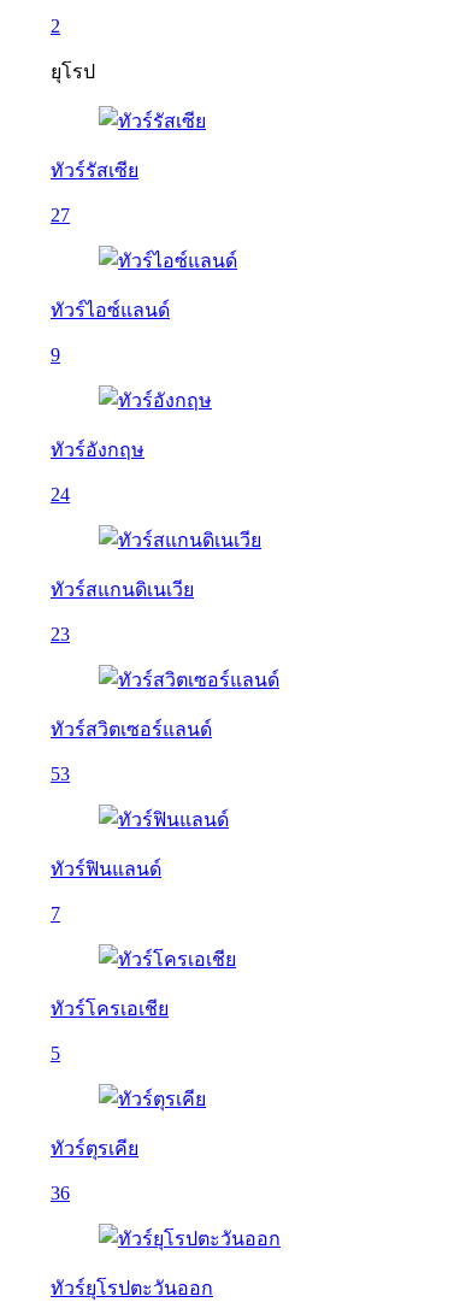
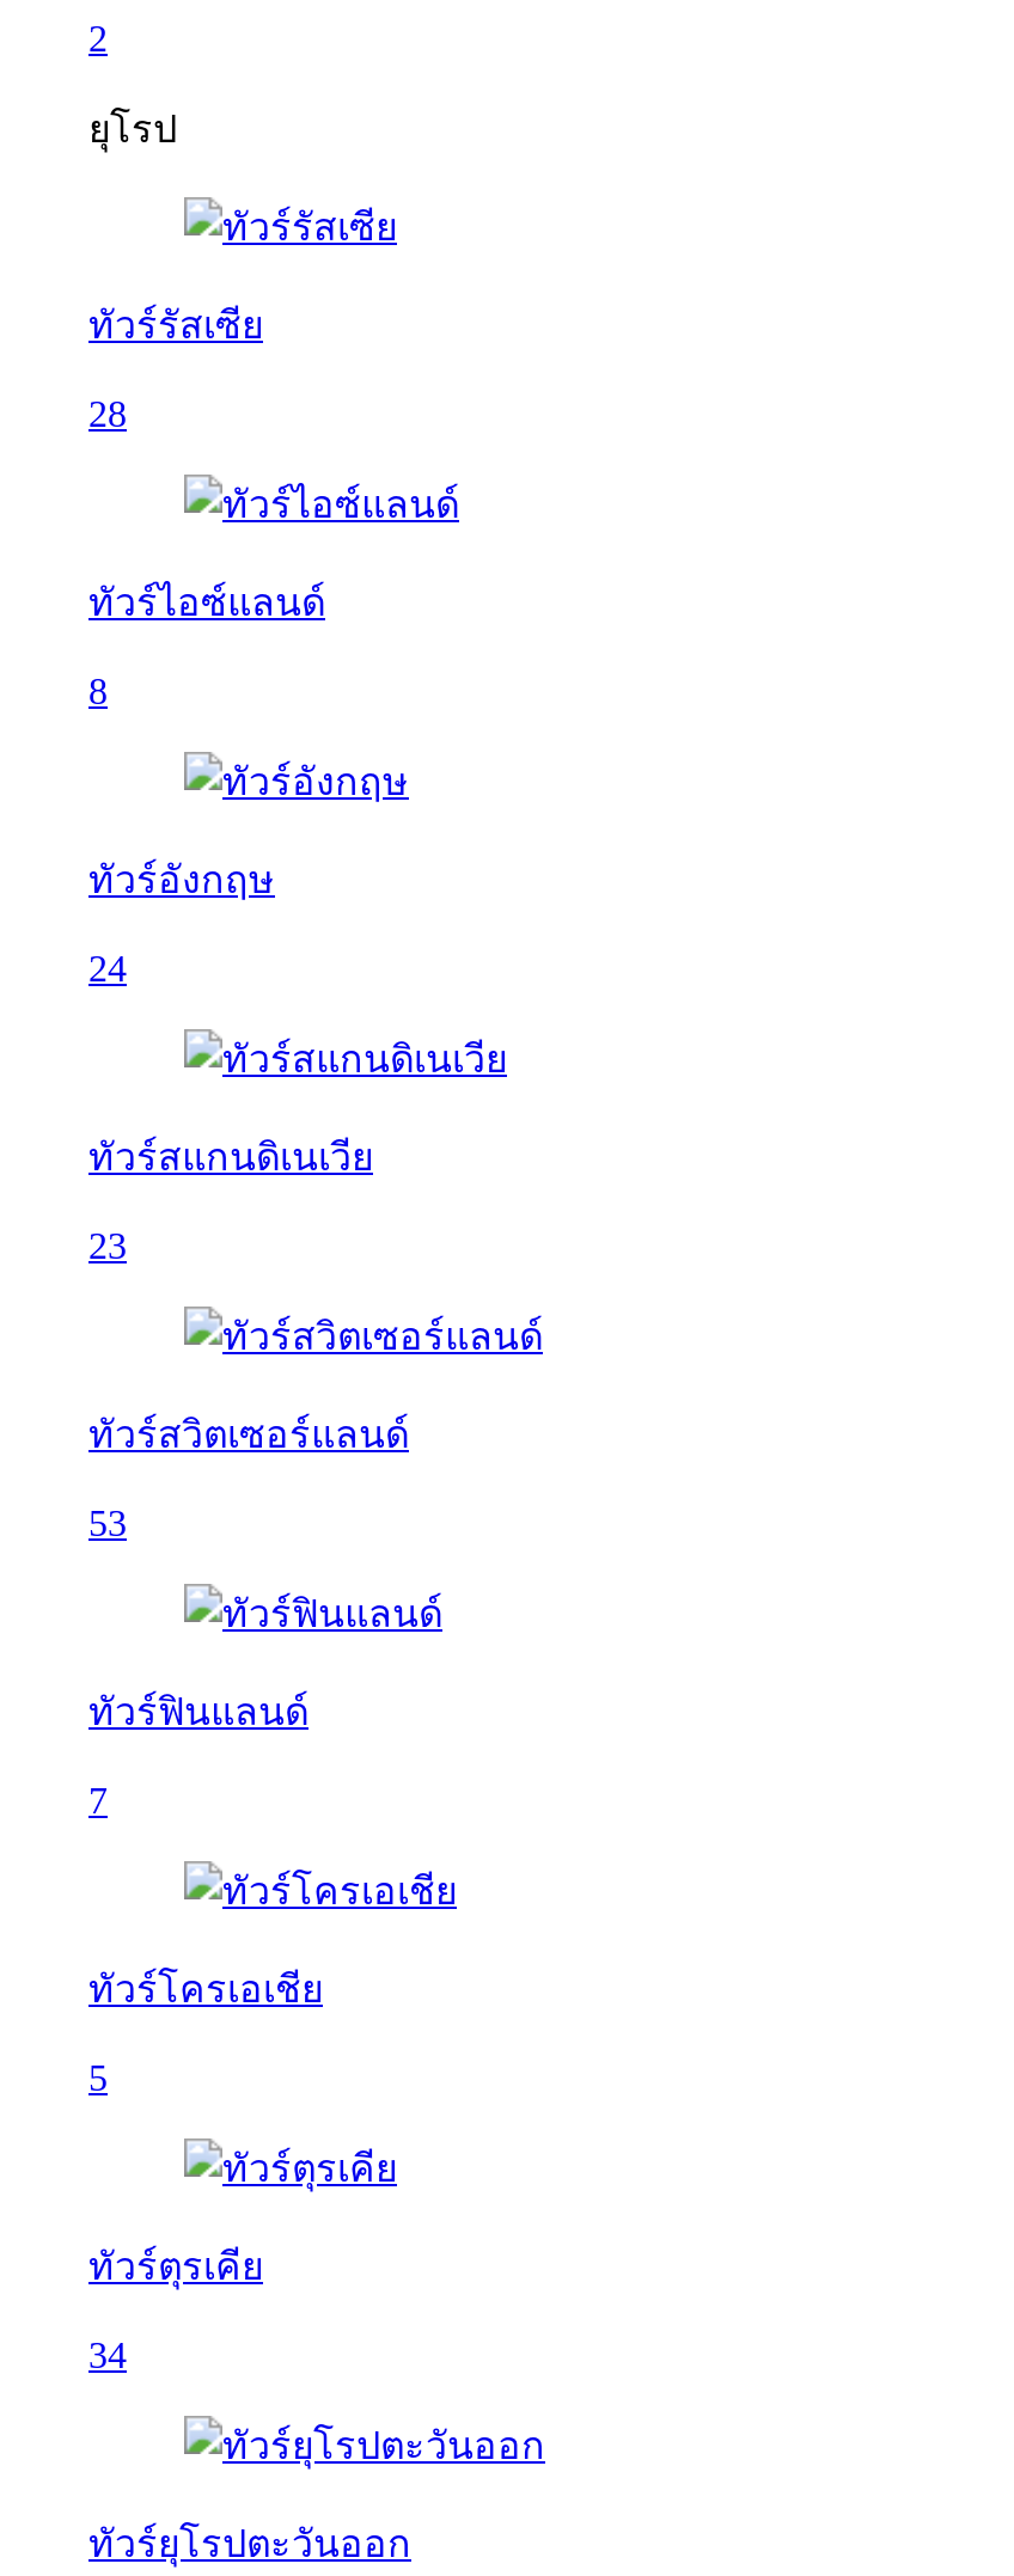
[51,205,70,225] 27 -> [88,393,127,434] 28
[51,344,60,365] 9 -> [88,671,108,711] 8
[51,1183,70,1203] 36 -> [88,2335,127,2375] 34

